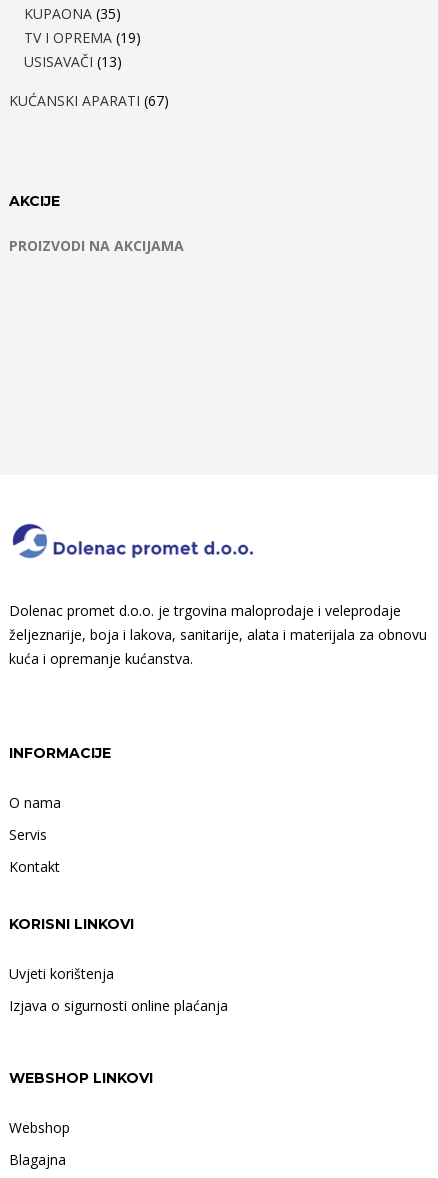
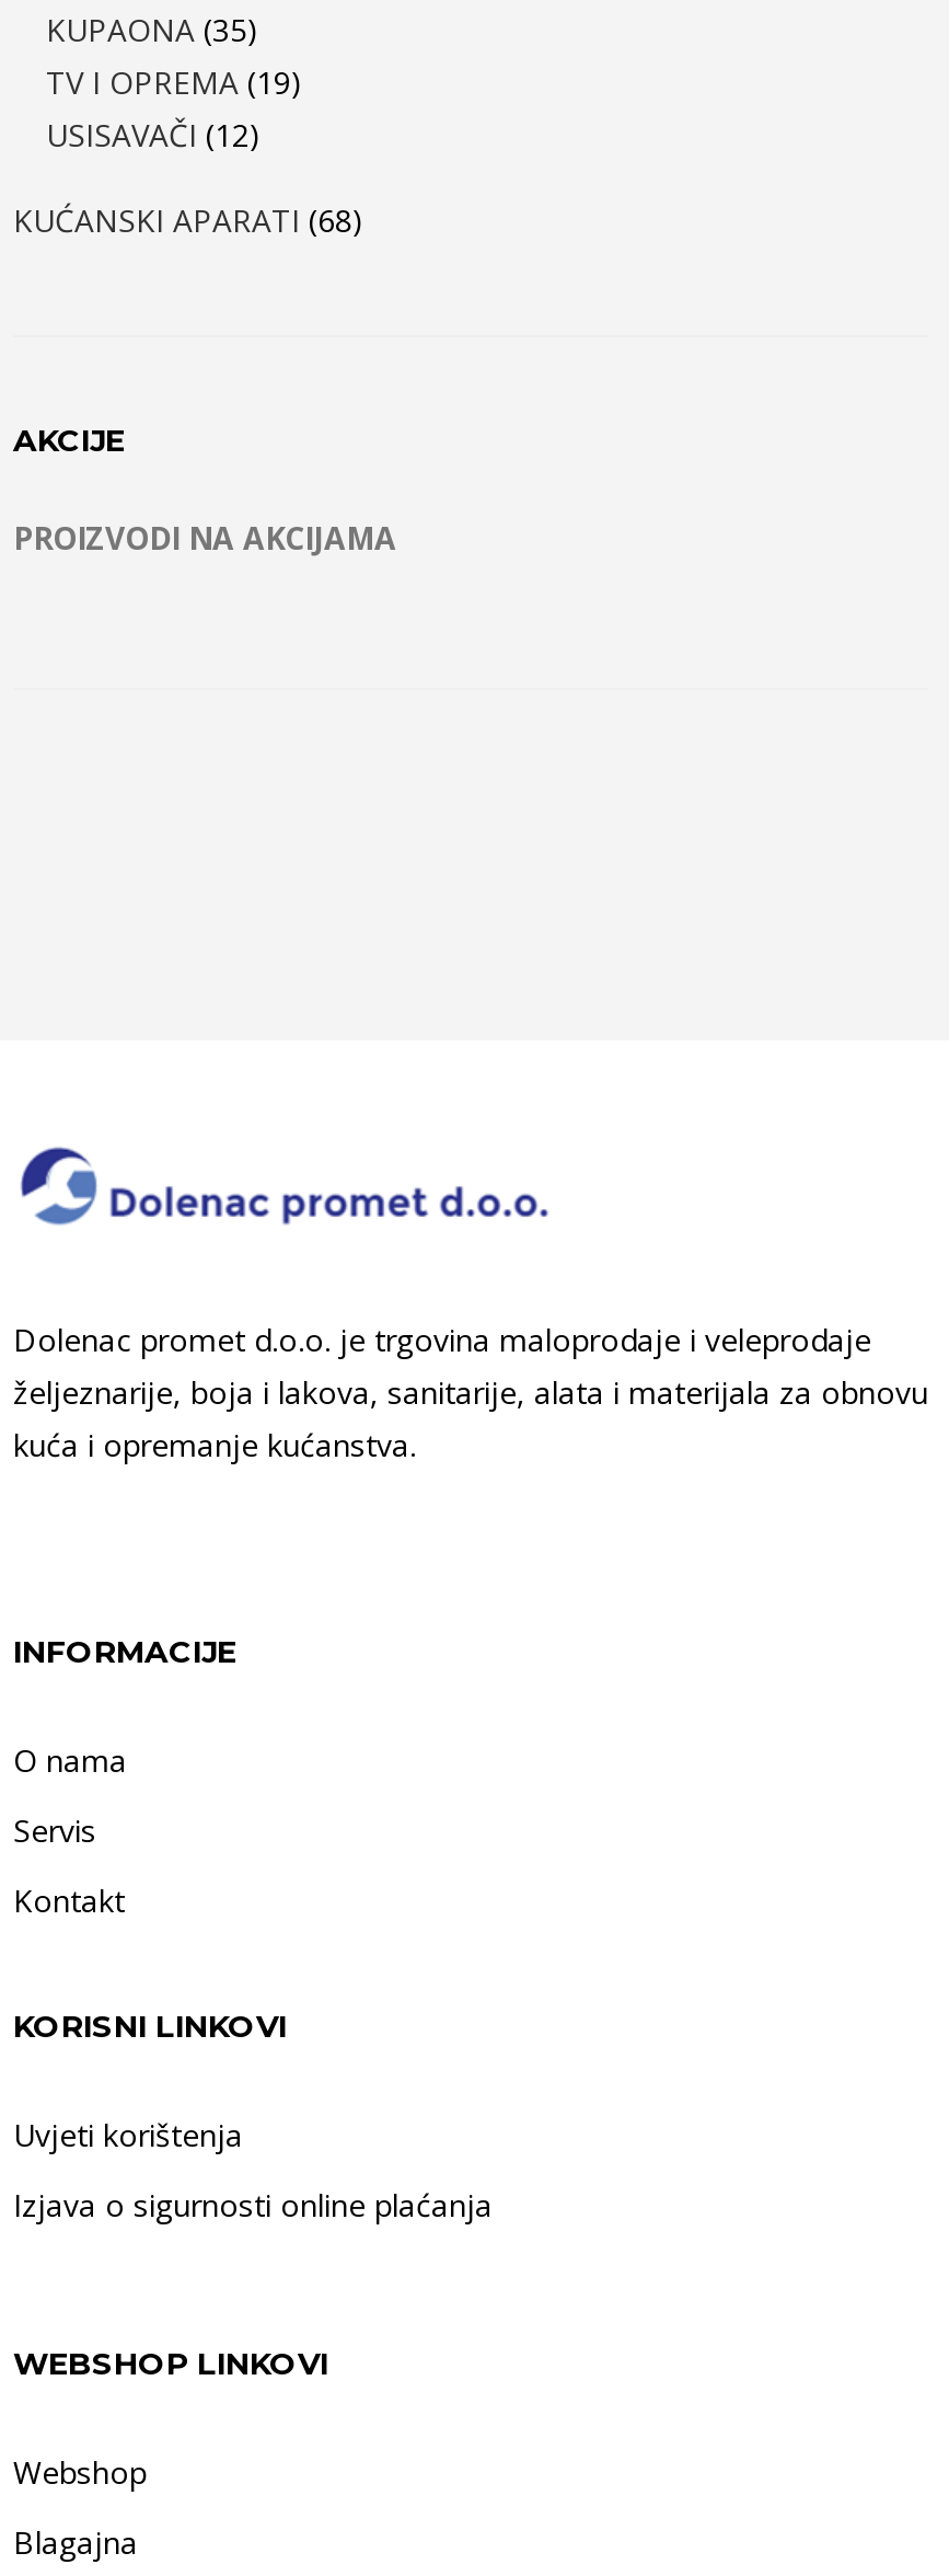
[24,52,122,71] USISAVAČI (13) -> [46,114,261,156] USISAVAČI (12)
[9,91,169,110] KUĆANSKI APARATI (67) -> [13,200,363,241] KUĆANSKI APARATI (68)

